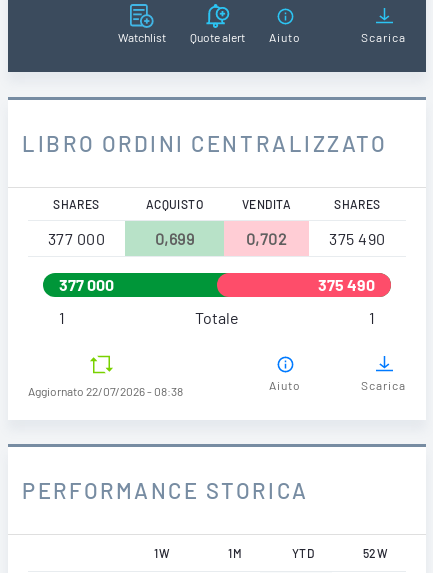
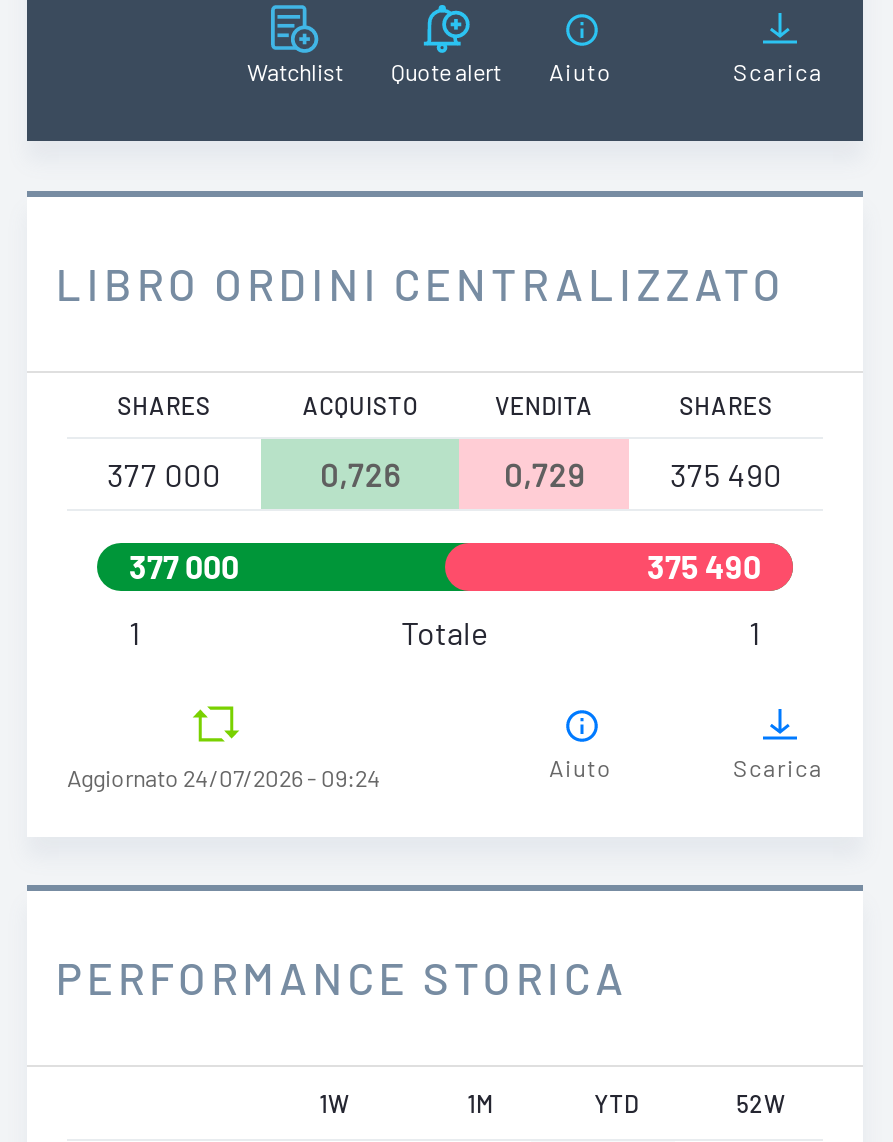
[155,229,194,248] 0,699 -> [320,455,400,493] 0,726
[246,229,287,248] 0,702 -> [504,455,584,493] 0,729
[28,384,183,398] Aggiornato 22/07/2026 - 08:38 -> [67,764,381,792] Aggiornato 24/07/2026 - 09:24

